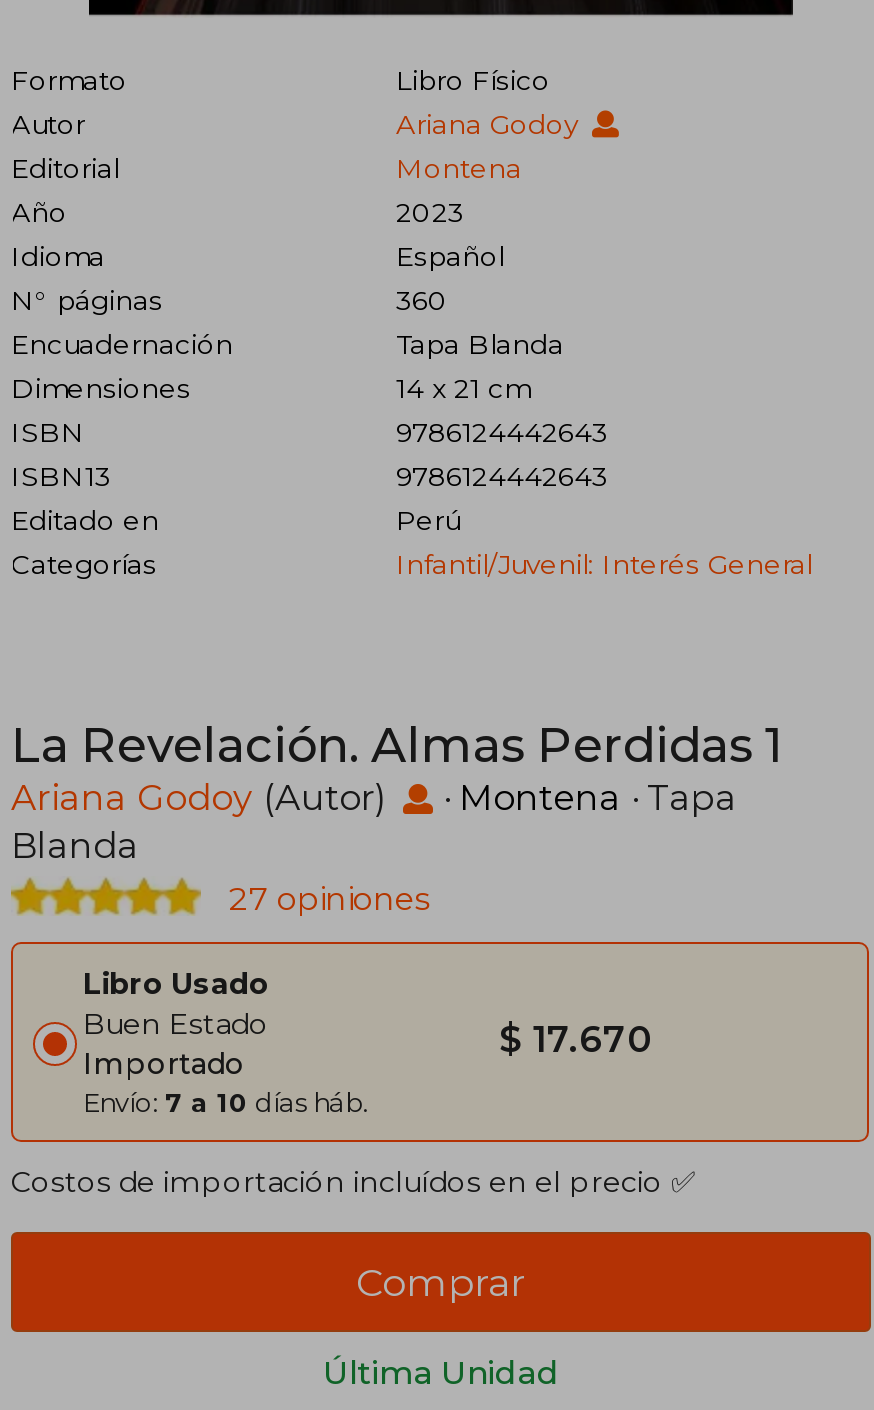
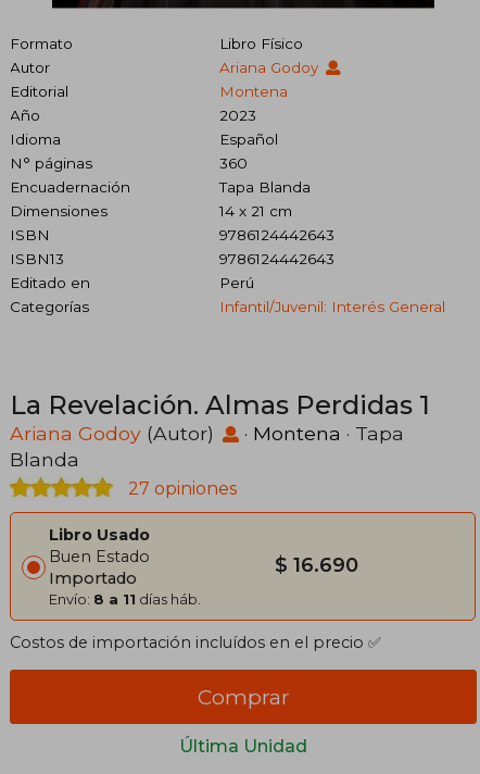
[499,1019,651,1063] $ 17.670 -> [274,554,358,578] $ 16.690
[83,1086,369,1118] Envío: 7 a 10 días háb. -> [49,590,201,607] Envío: 8 a 11 días háb.

